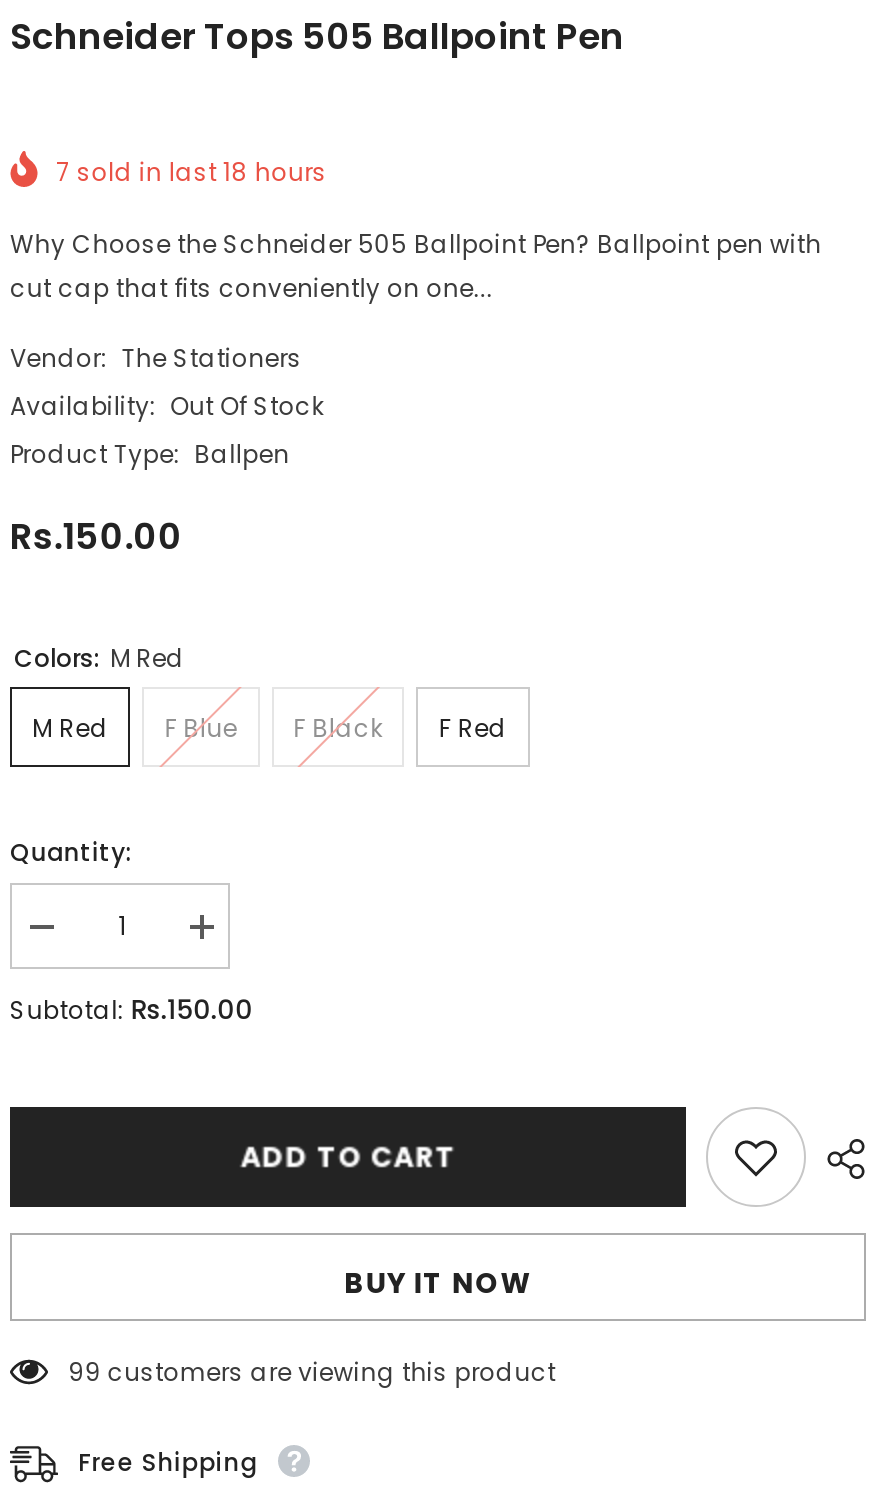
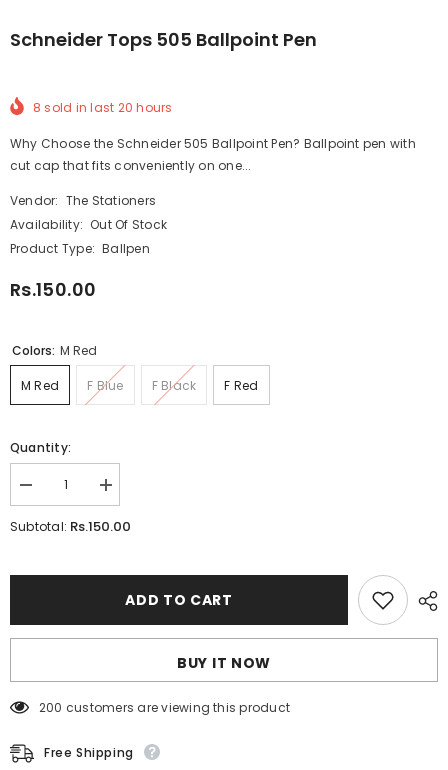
[56,155,327,189] 7 sold in last 18 hours -> [33,99,173,116] 8 sold in last 20 hours
[68,1355,556,1389] 99 customers are viewing this product -> [39,699,290,716] 200 customers are viewing this product

